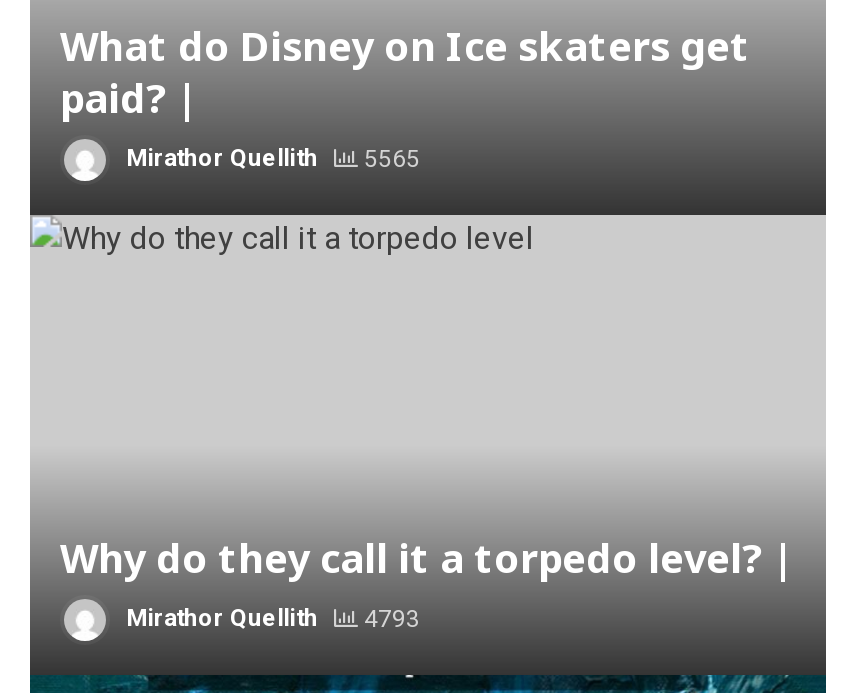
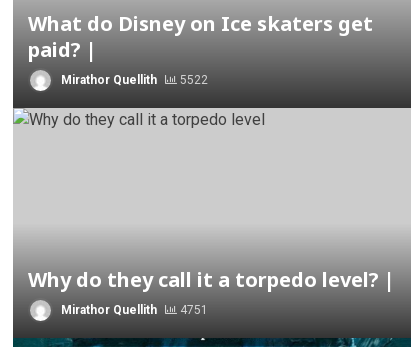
[120,144,420,172] Mirathor Quellith 5565 -> [58,73,208,87] Mirathor Quellith 5522
[120,604,420,632] Mirathor Quellith 4793 -> [58,303,208,317] Mirathor Quellith 4751

